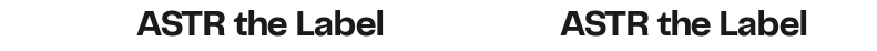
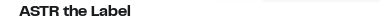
[560,10,808,41] ASTR the Label -> none

